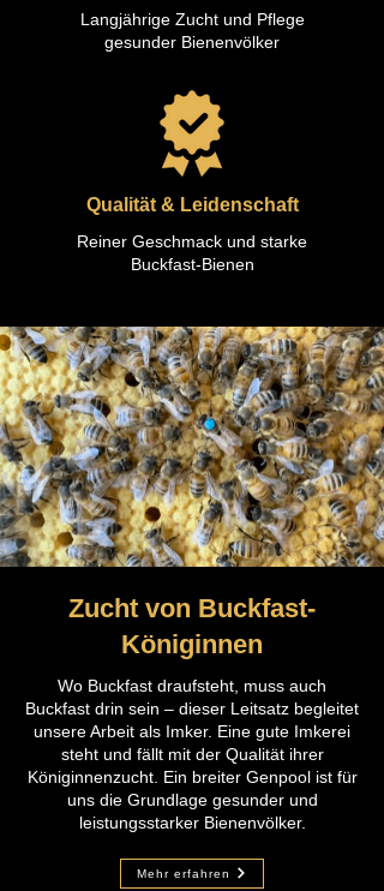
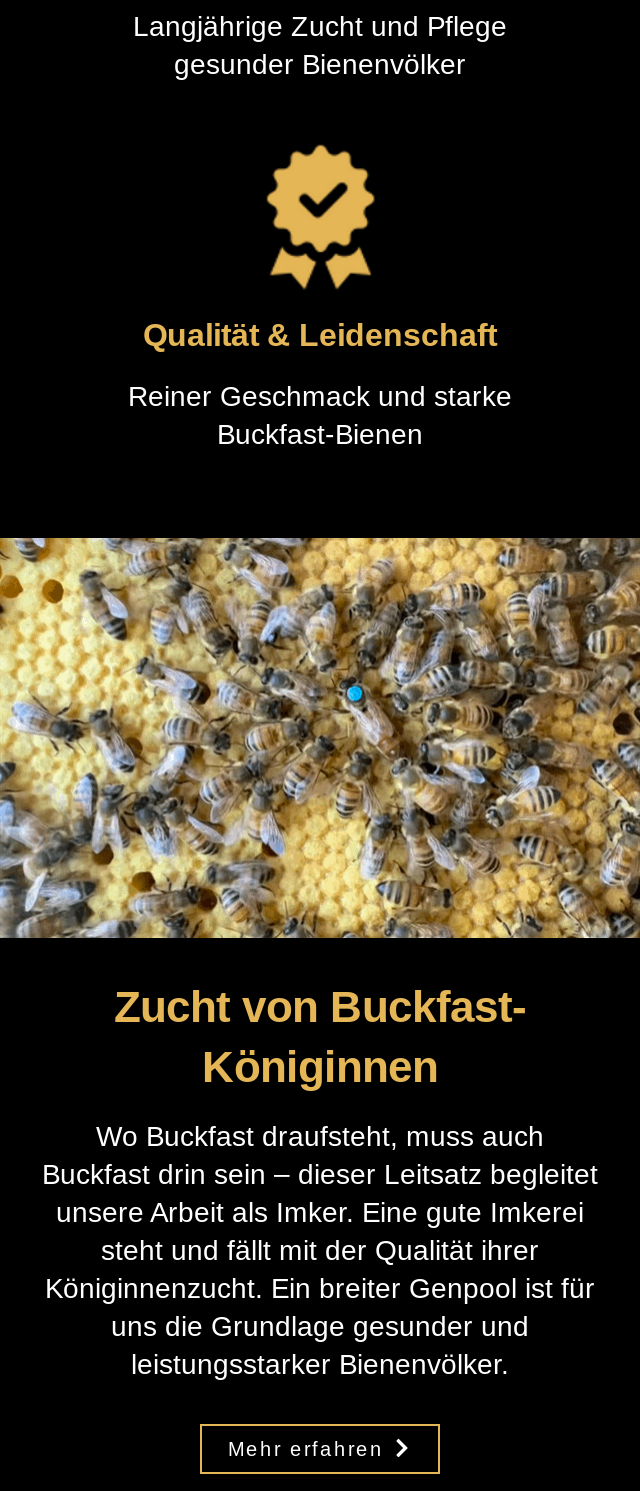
[4,325,380,568] [image] -> [6,536,634,940] [image]

